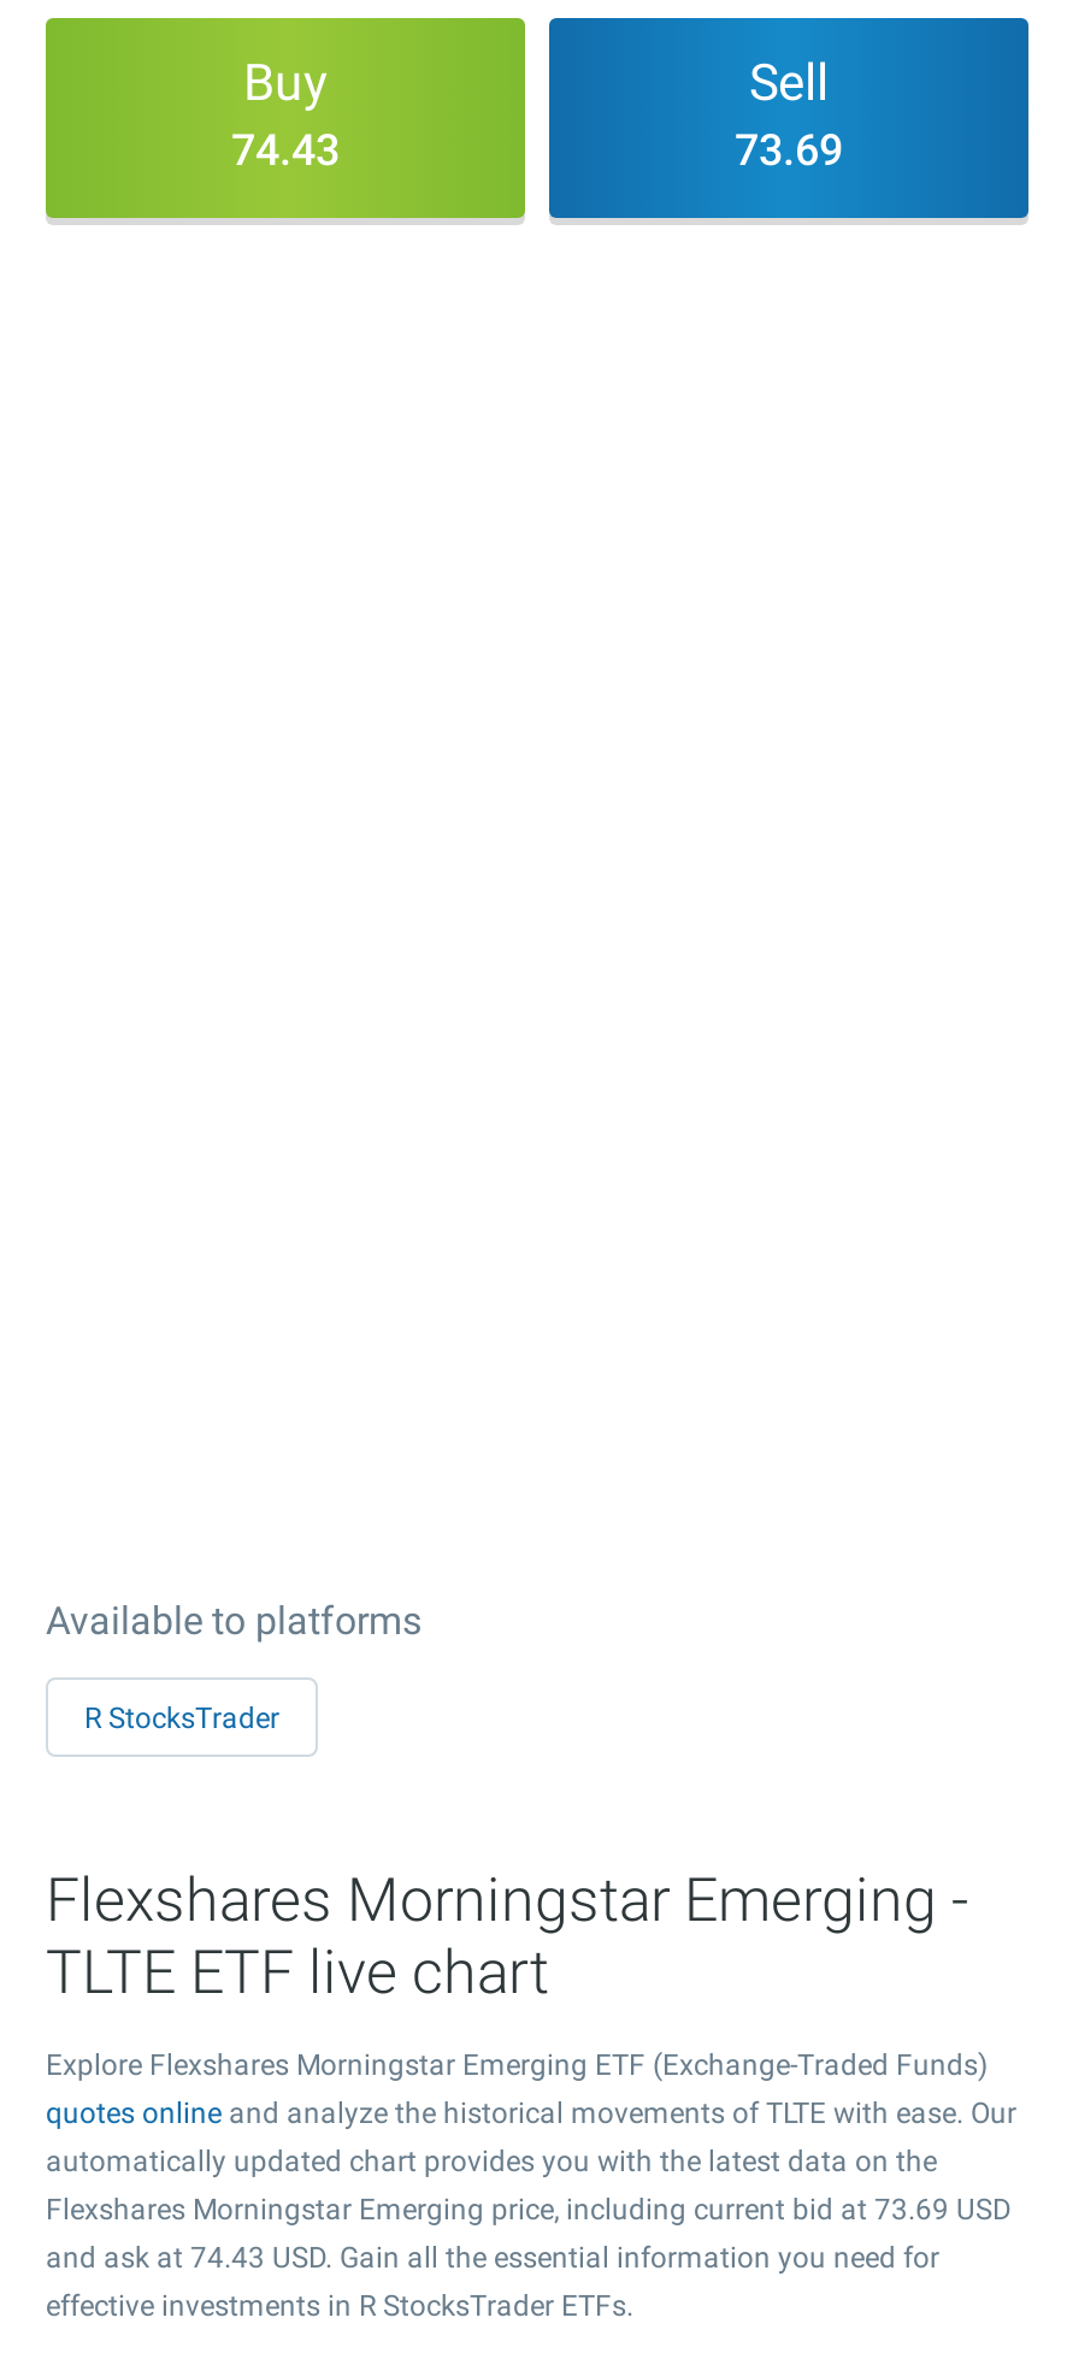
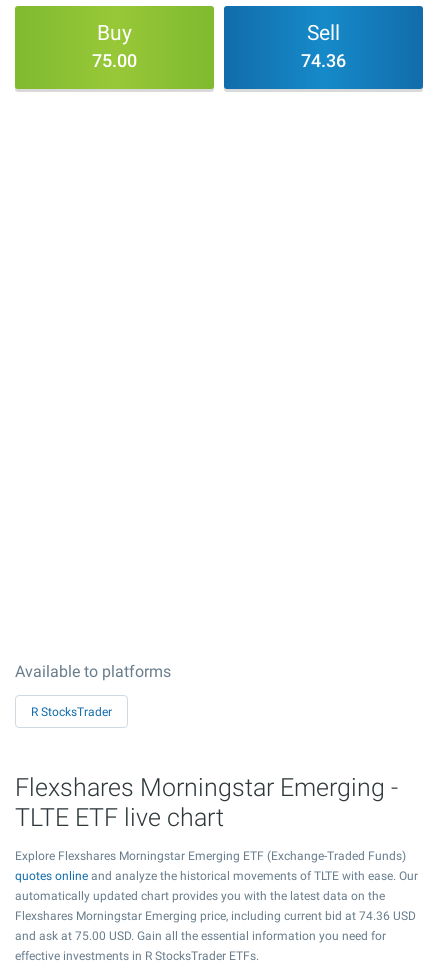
[231,124,340,175] 74.43 -> [92,50,137,71] 75.00
[735,124,843,175] 73.69 -> [301,50,346,71] 74.36
[46,2193,1012,2227] Flexshares Morningstar Emerging price, including current bid at 73.69 USD -> [15,909,416,923] Flexshares Morningstar Emerging price, including current bid at 74.36 USD
[46,2241,939,2275] and ask at 74.43 USD. Gain all the essential information you need for -> [15,929,386,943] and ask at 75.00 USD. Gain all the essential information you need for

